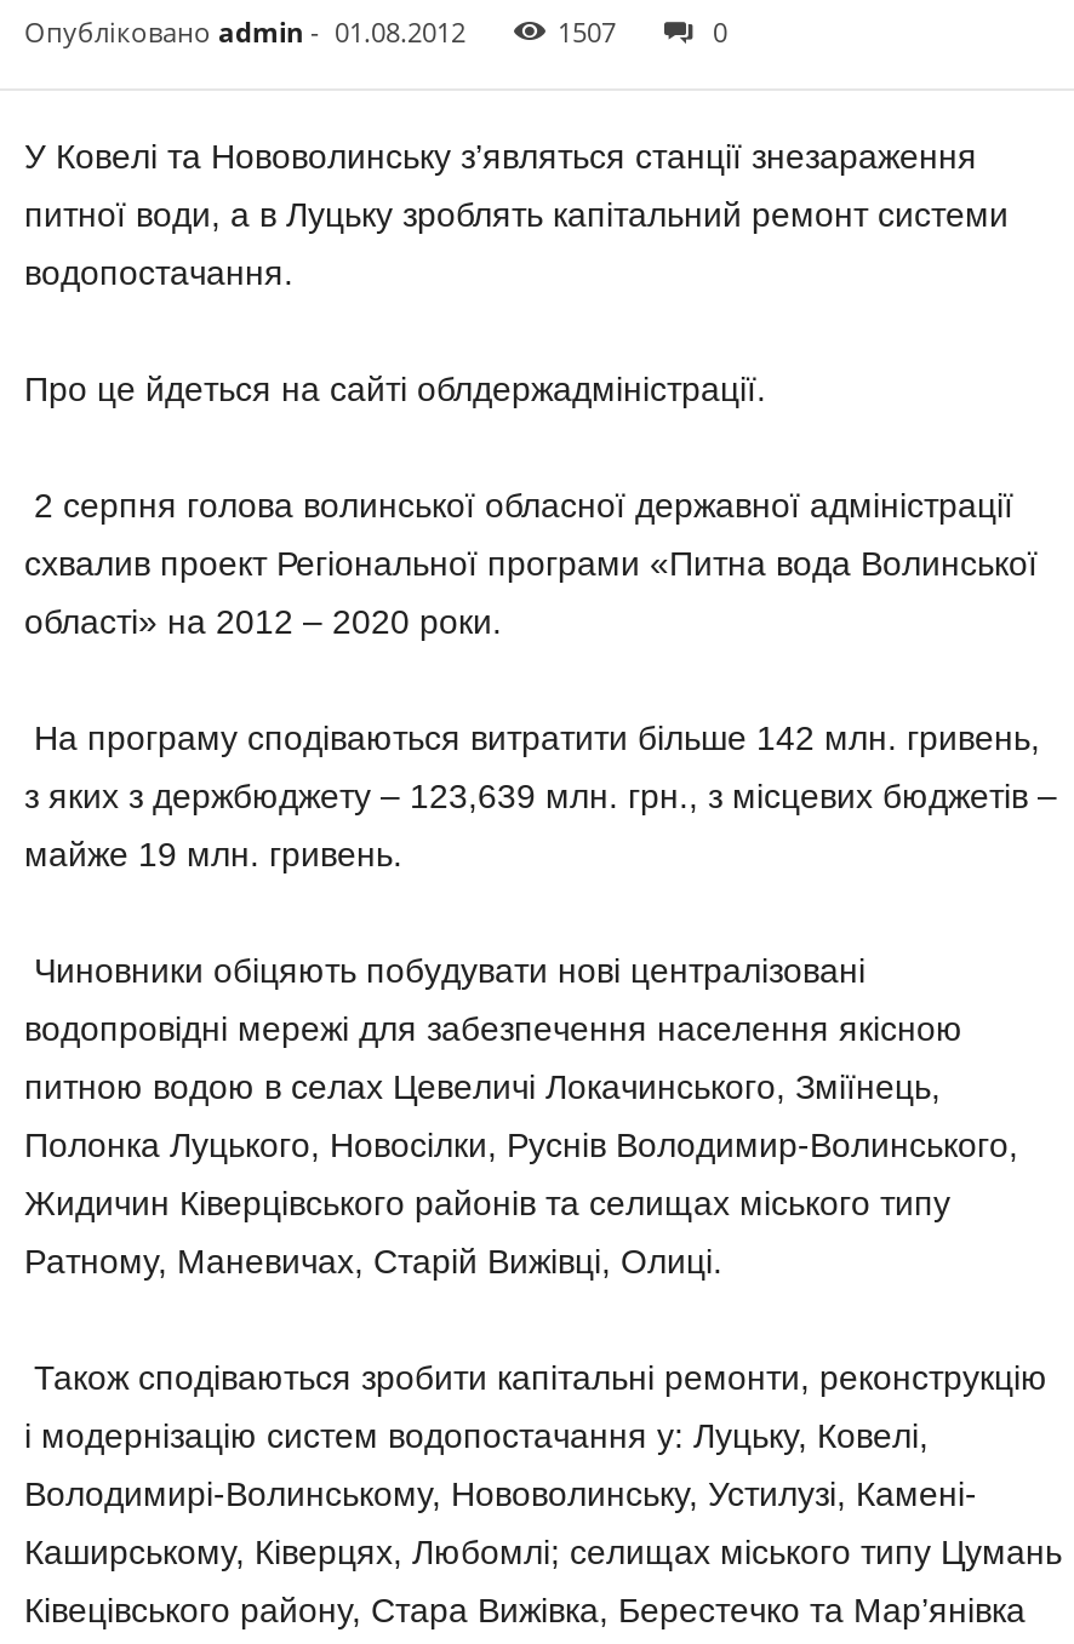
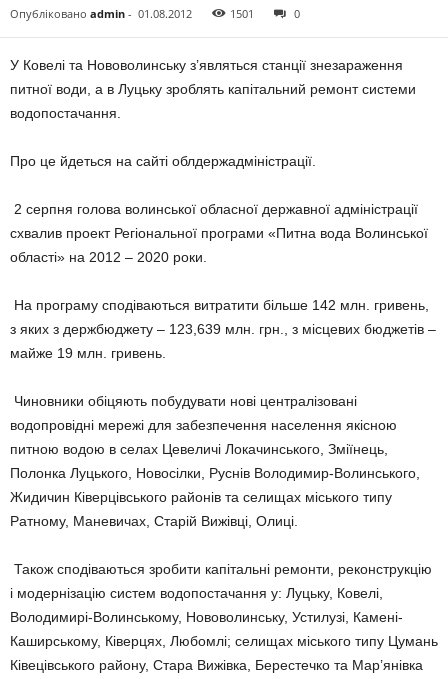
[558,13,616,50] 1507 -> [230,6,254,21] 1501

